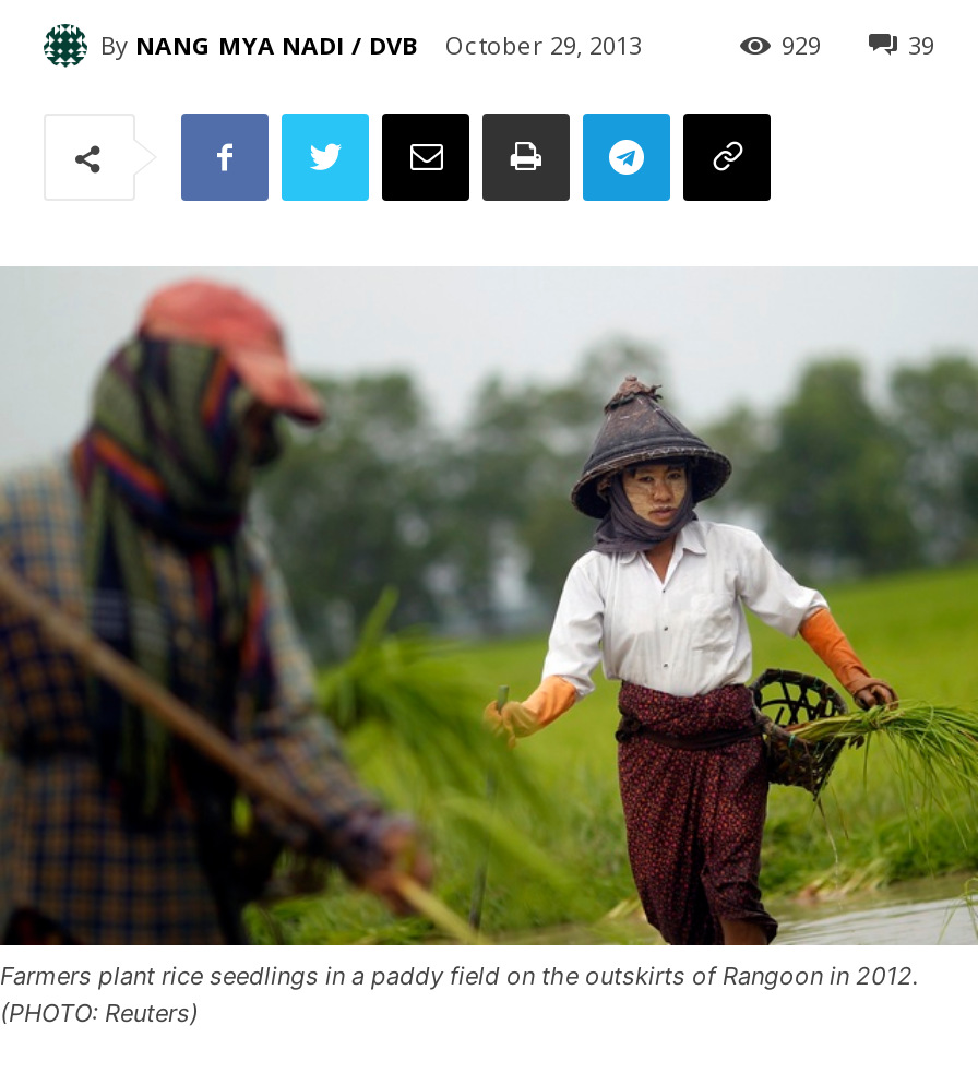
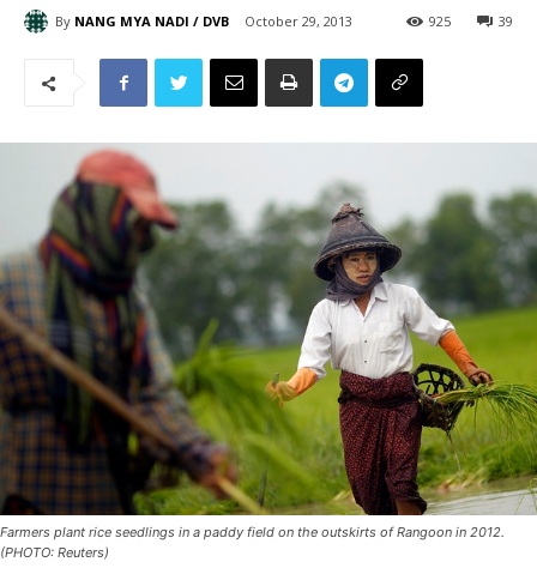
[782,29,821,61] 929 -> [429,12,451,30] 925

